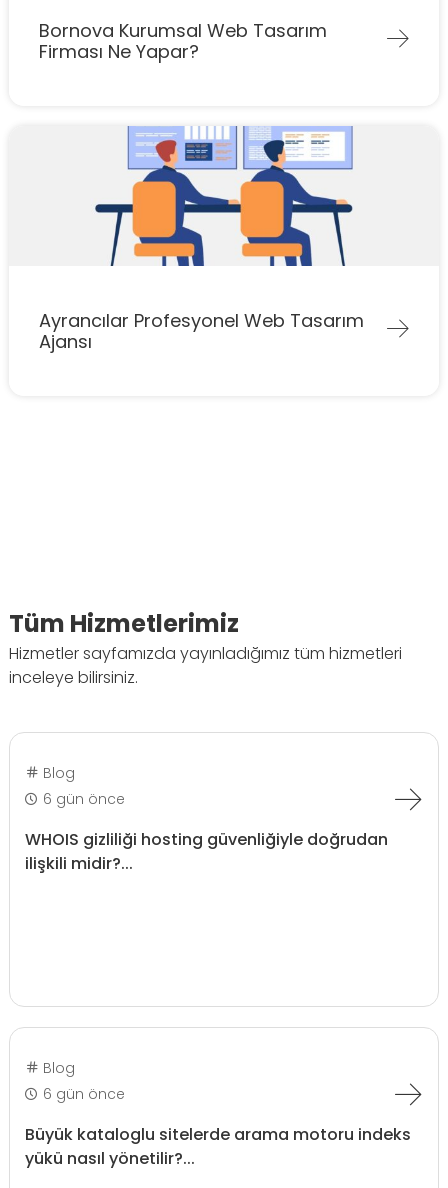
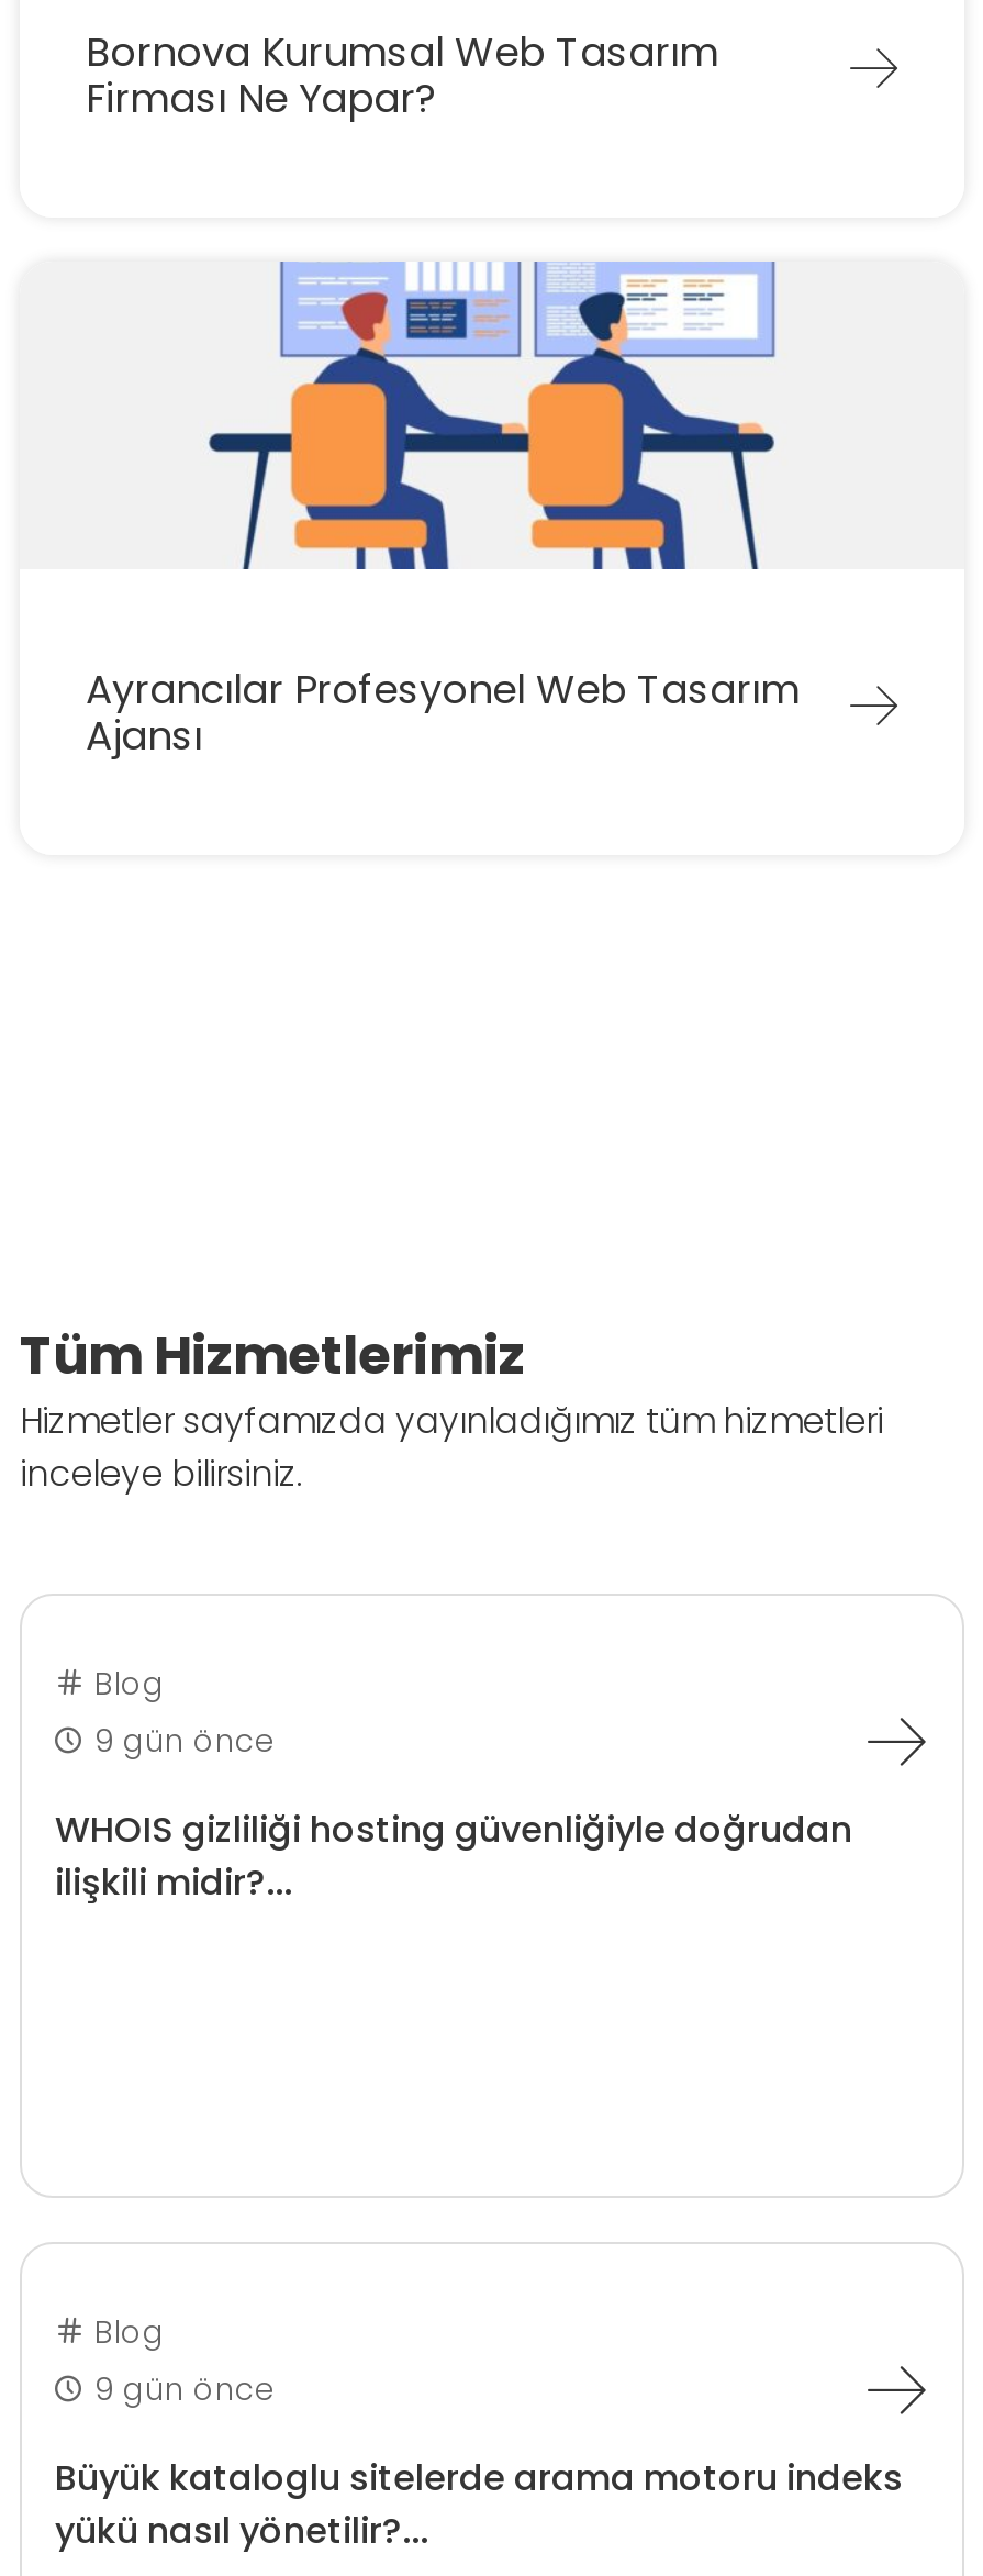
[43,788,125,808] 6 gün önce -> [94,1718,275,1762] 9 gün önce
[43,1083,125,1103] 6 gün önce -> [94,2366,275,2410] 9 gün önce

